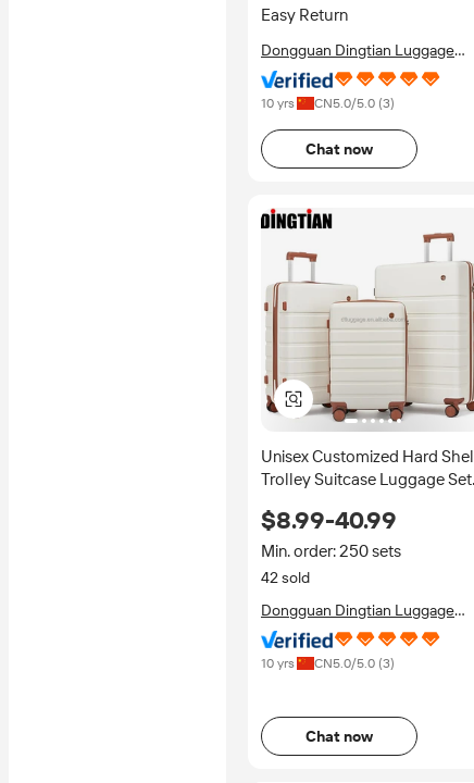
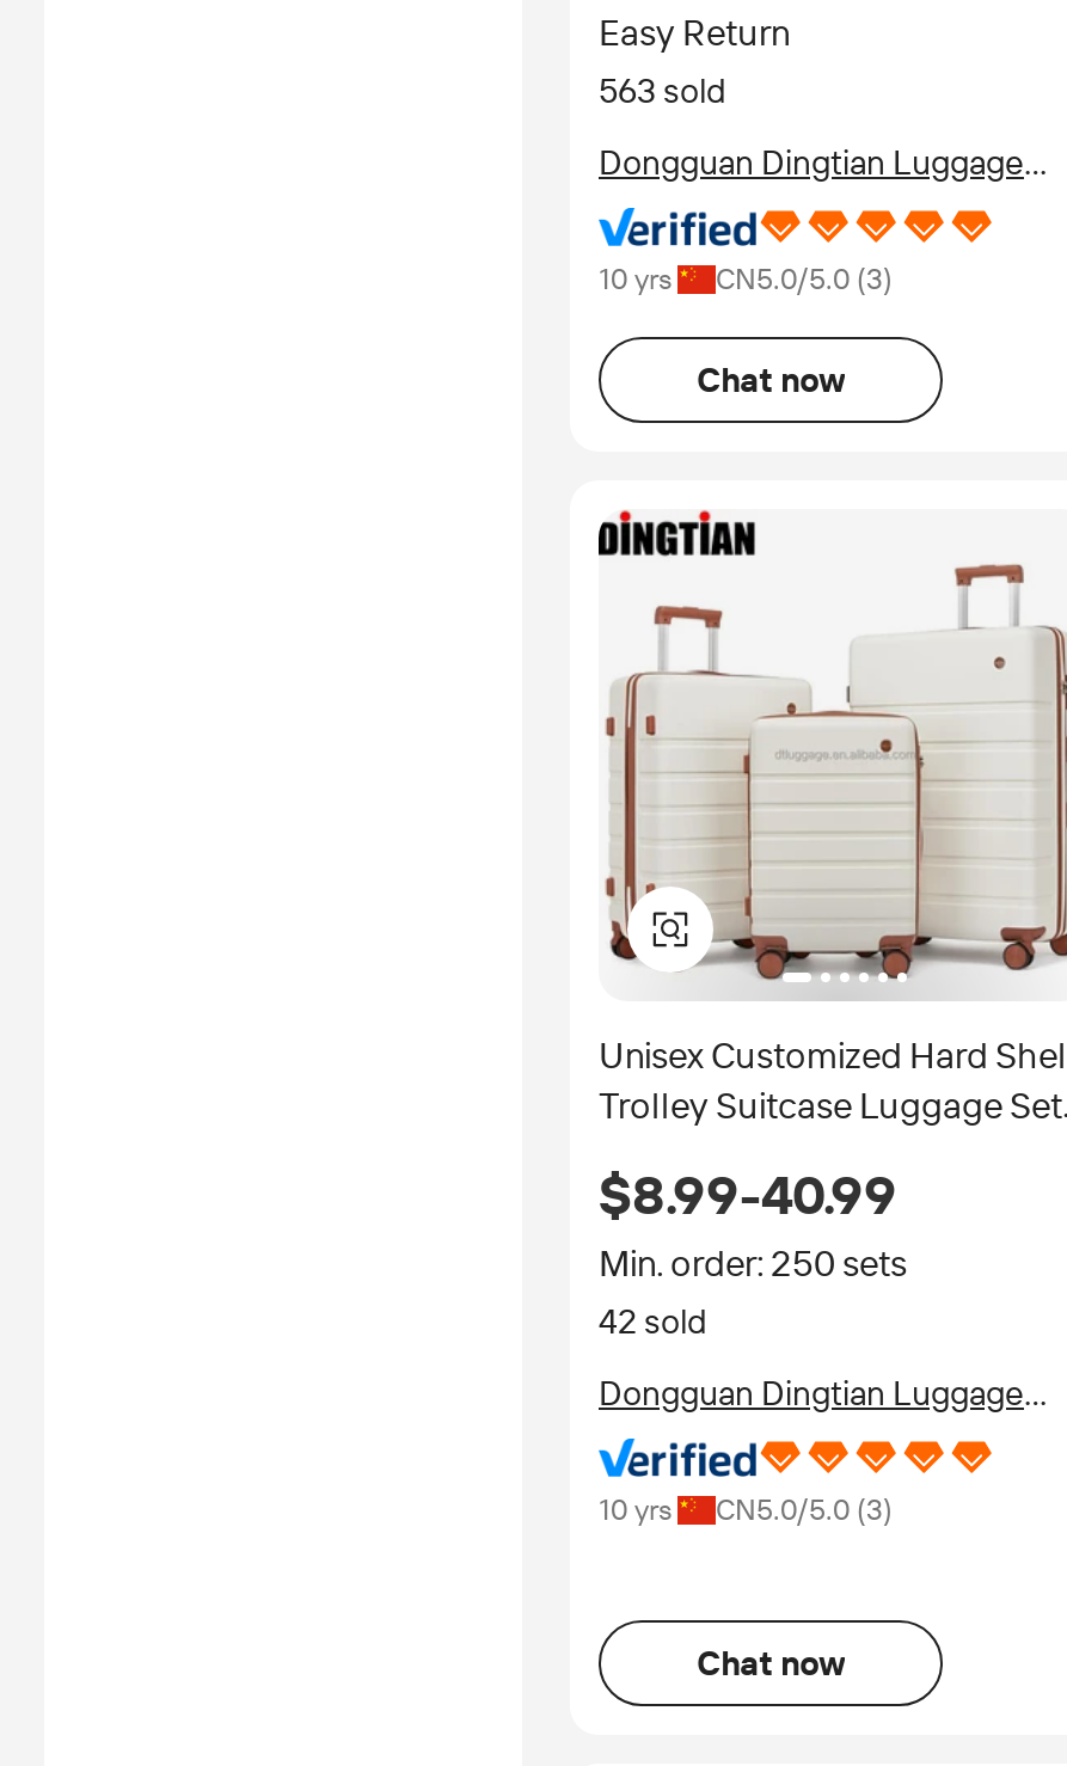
none -> [599,72,725,110] 563 sold

